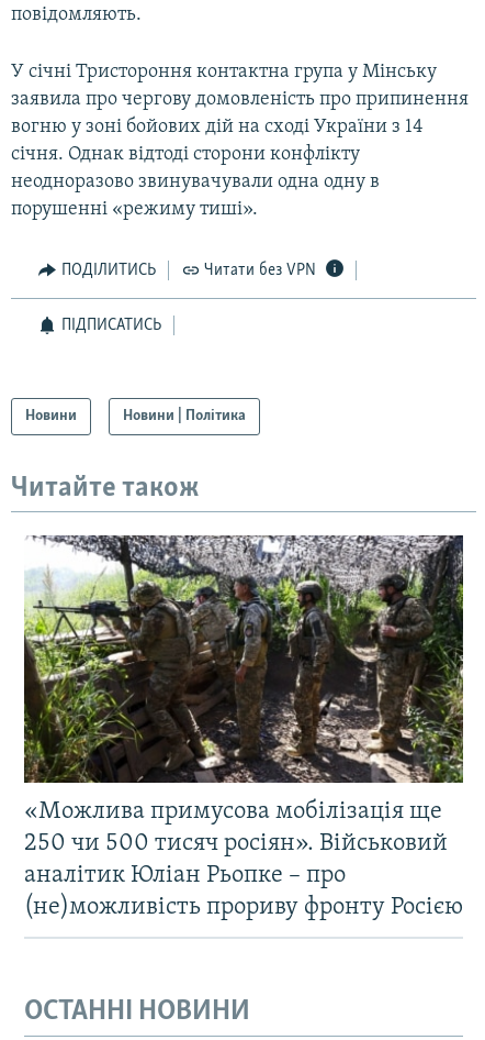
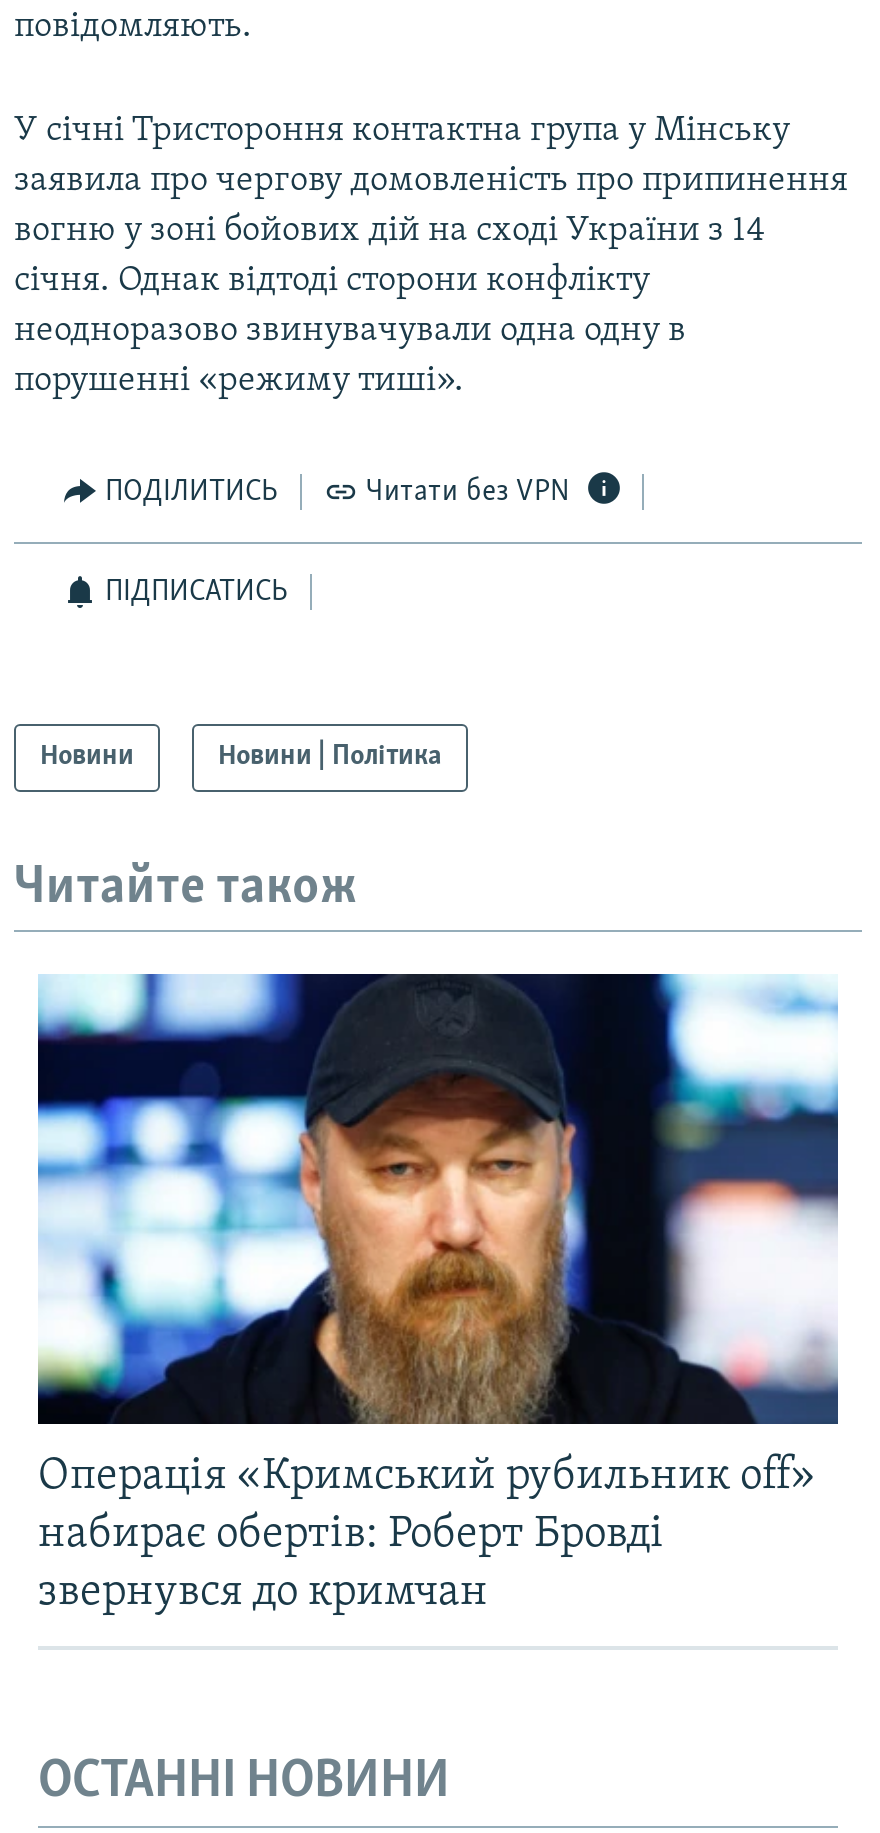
[23,534,464,921] [image] | «Можлива примусова мобілізація ще | 250 чи 500 тисяч росіян». Військовий | аналітик Юліан Рьопке – про | (не)можливість прориву фронту Росією -> [36,972,840,1617] [image] | Операція «Кримський рубильник off» | набирає обертів: Роберт Бровді | звернувся до кримчан

